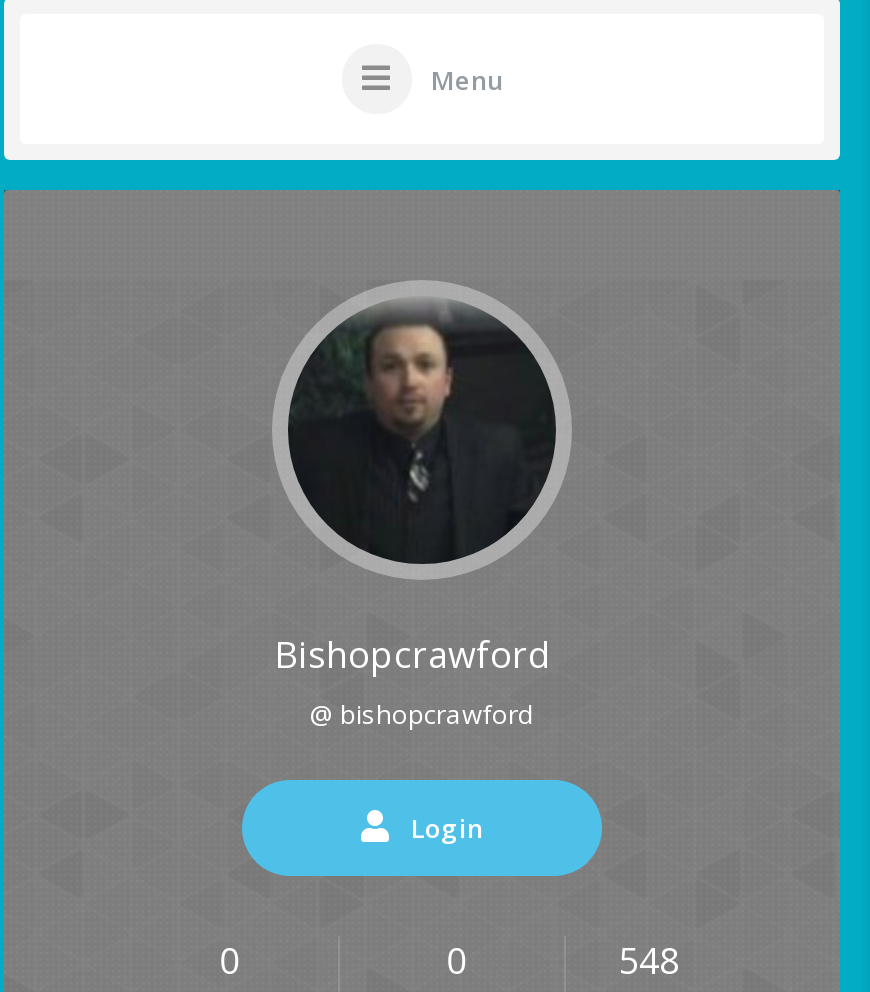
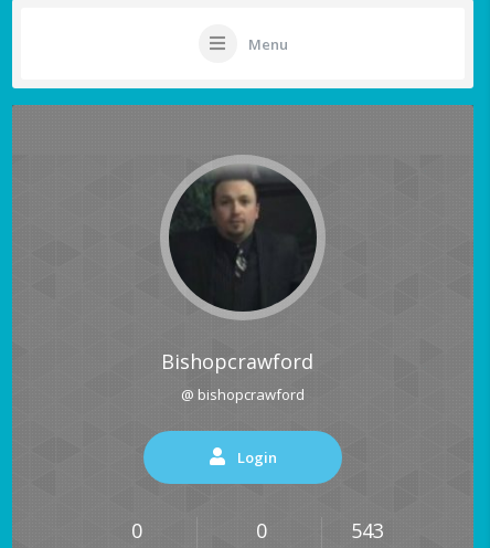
[619,936,679,984] 548 -> [351,517,385,543] 543

